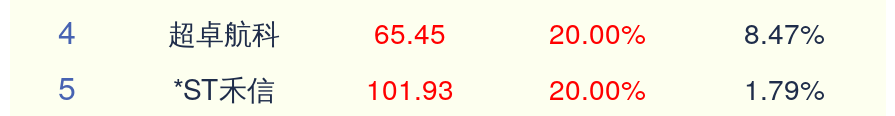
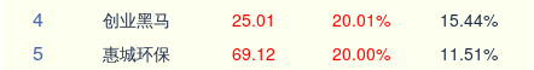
[168,12,824,52] 超卓航科 | 65.45 | 20.00% | 8.47% -> [103,7,497,31] 创业黑马 | 25.01 | 20.01% | 15.44%
[173,68,454,108] *ST禾信 | 101.93 -> [103,41,275,65] 惠城环保 | 69.12
[744,68,824,108] 1.79% -> [439,41,497,65] 11.51%

